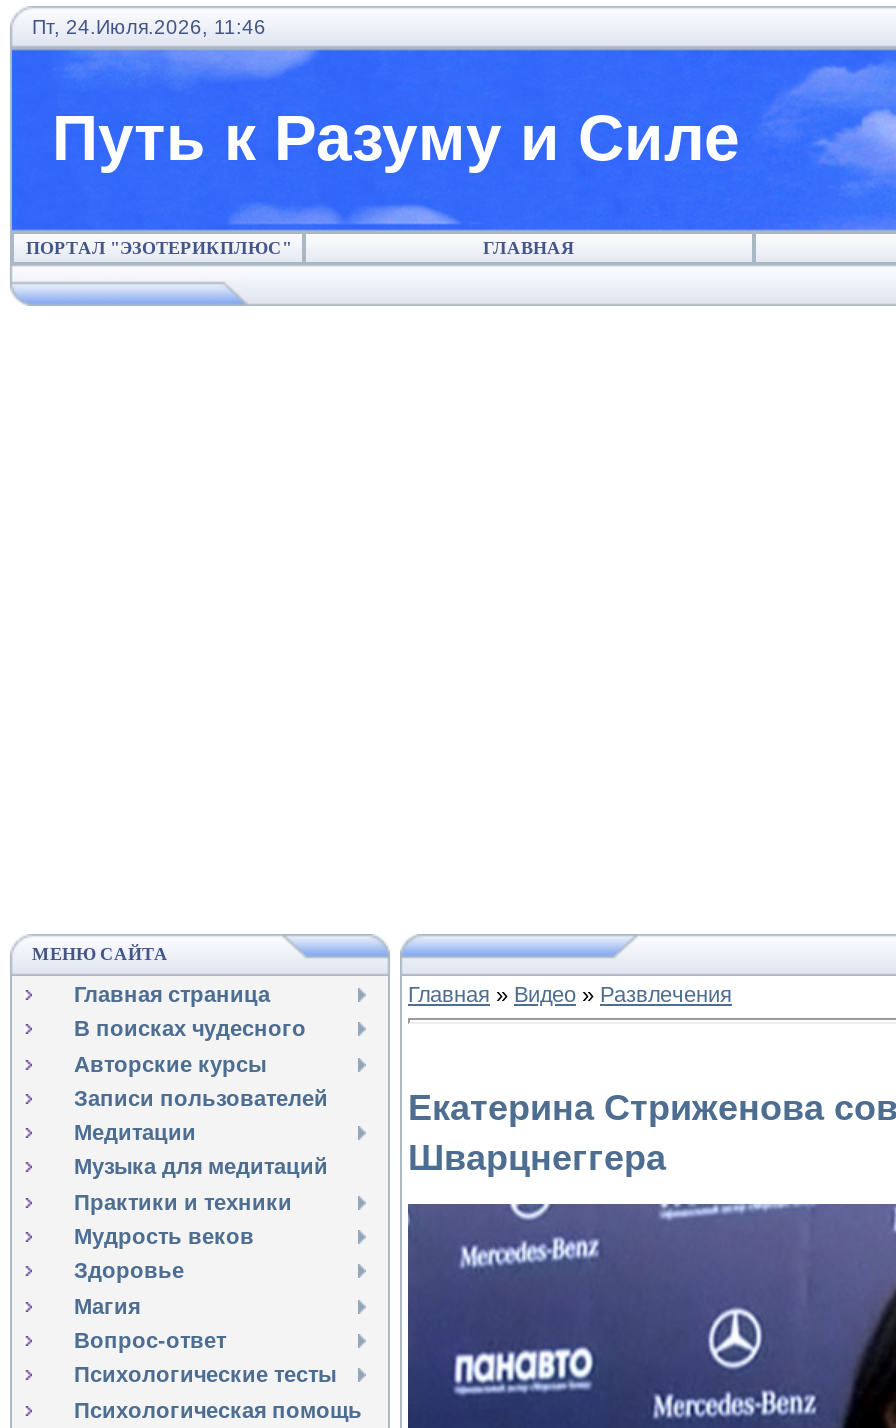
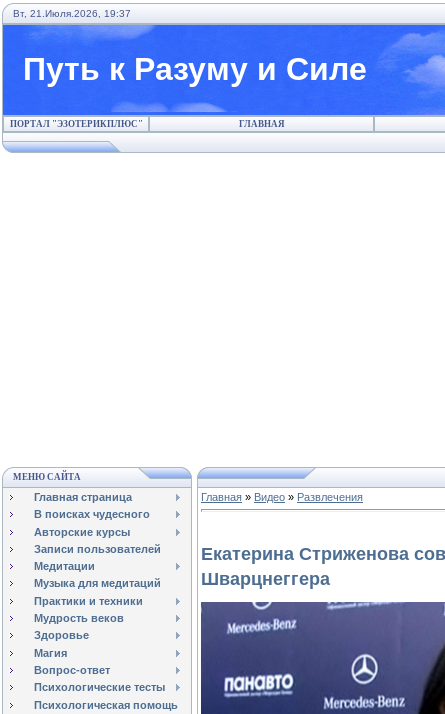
[32,16,266,38] Пт, 24.Июля.2026, 11:46 -> [13,8,131,19] Вт, 21.Июля.2026, 19:37

